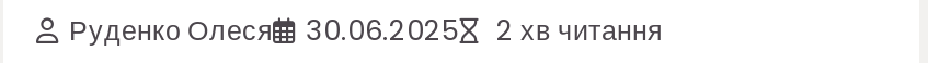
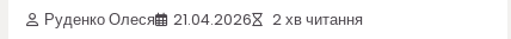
[69,12,663,48] Руденко Олеся 30.06.2025 2 хв читання -> [44,10,363,30] Руденко Олеся 21.04.2026 2 хв читання

